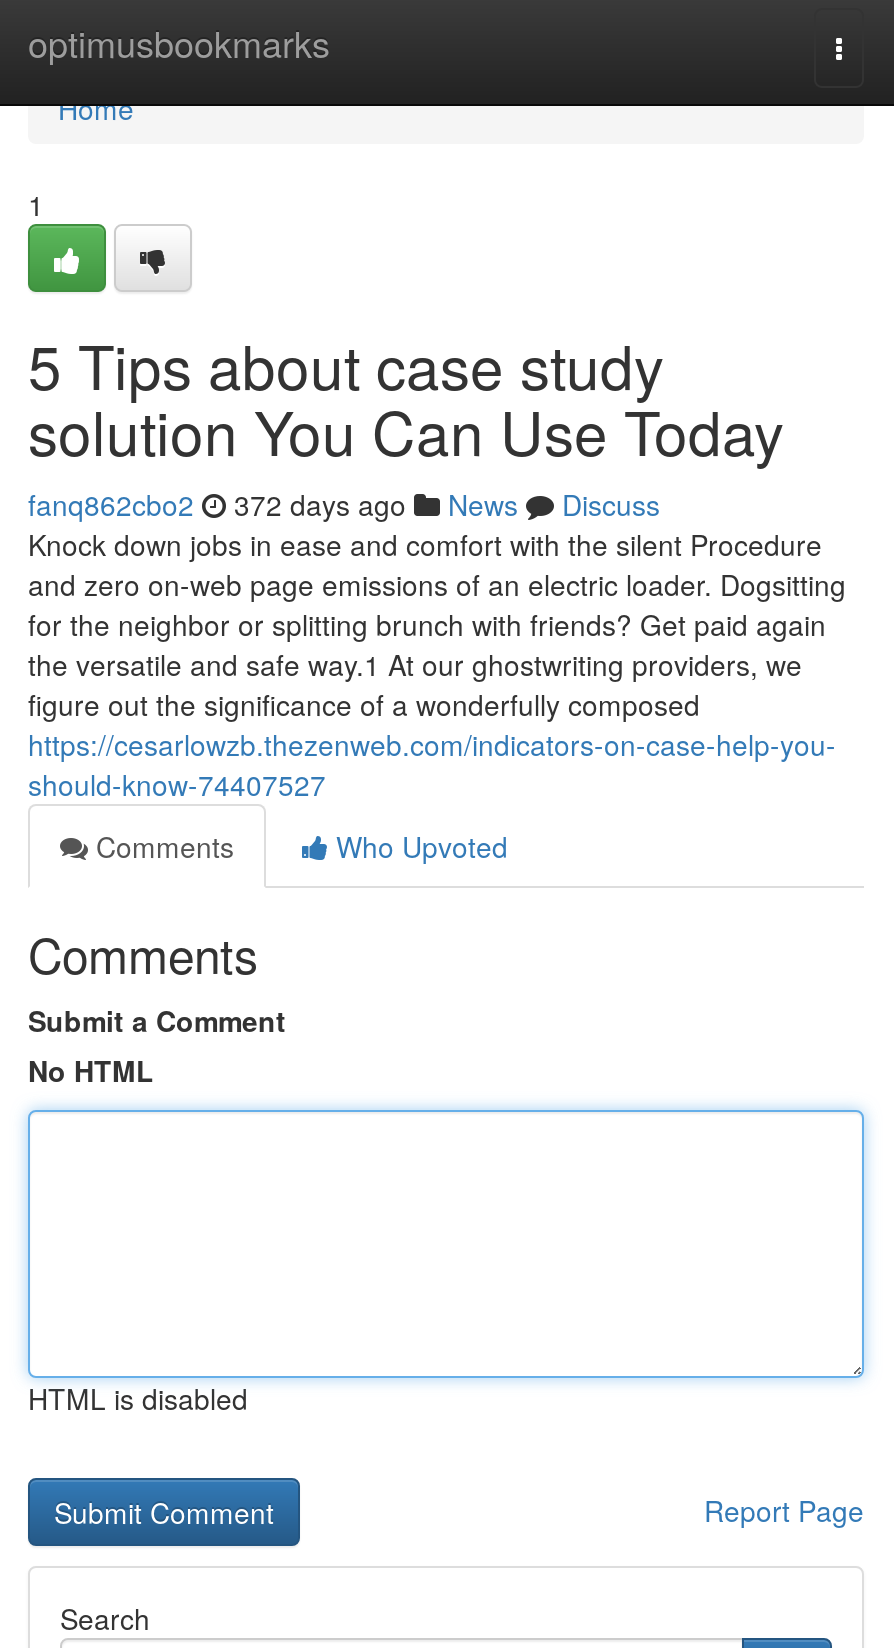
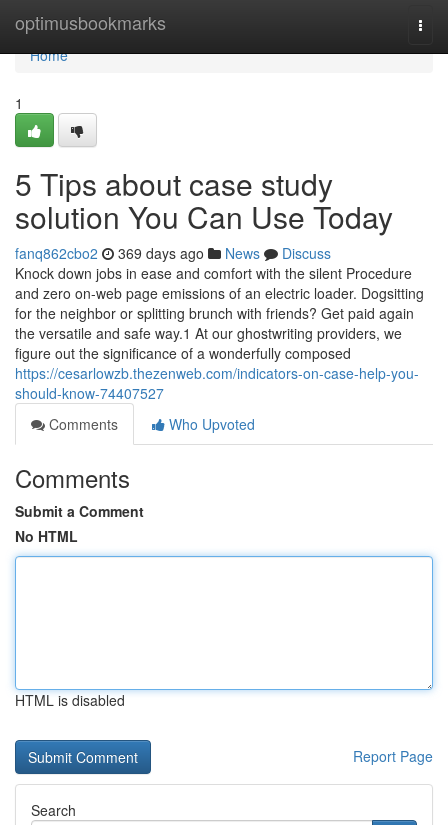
[28,484,660,524] fanq862cbo2 372 days ago News Discuss -> [15,243,331,263] fanq862cbo2 369 days ago News Discuss

